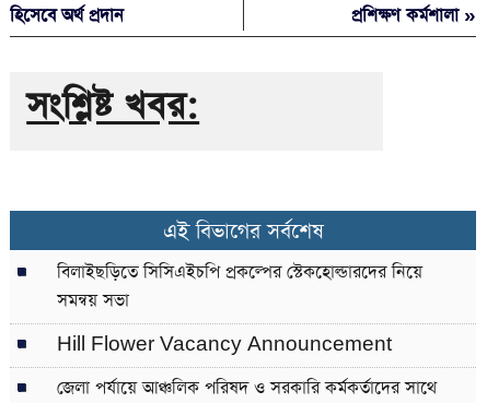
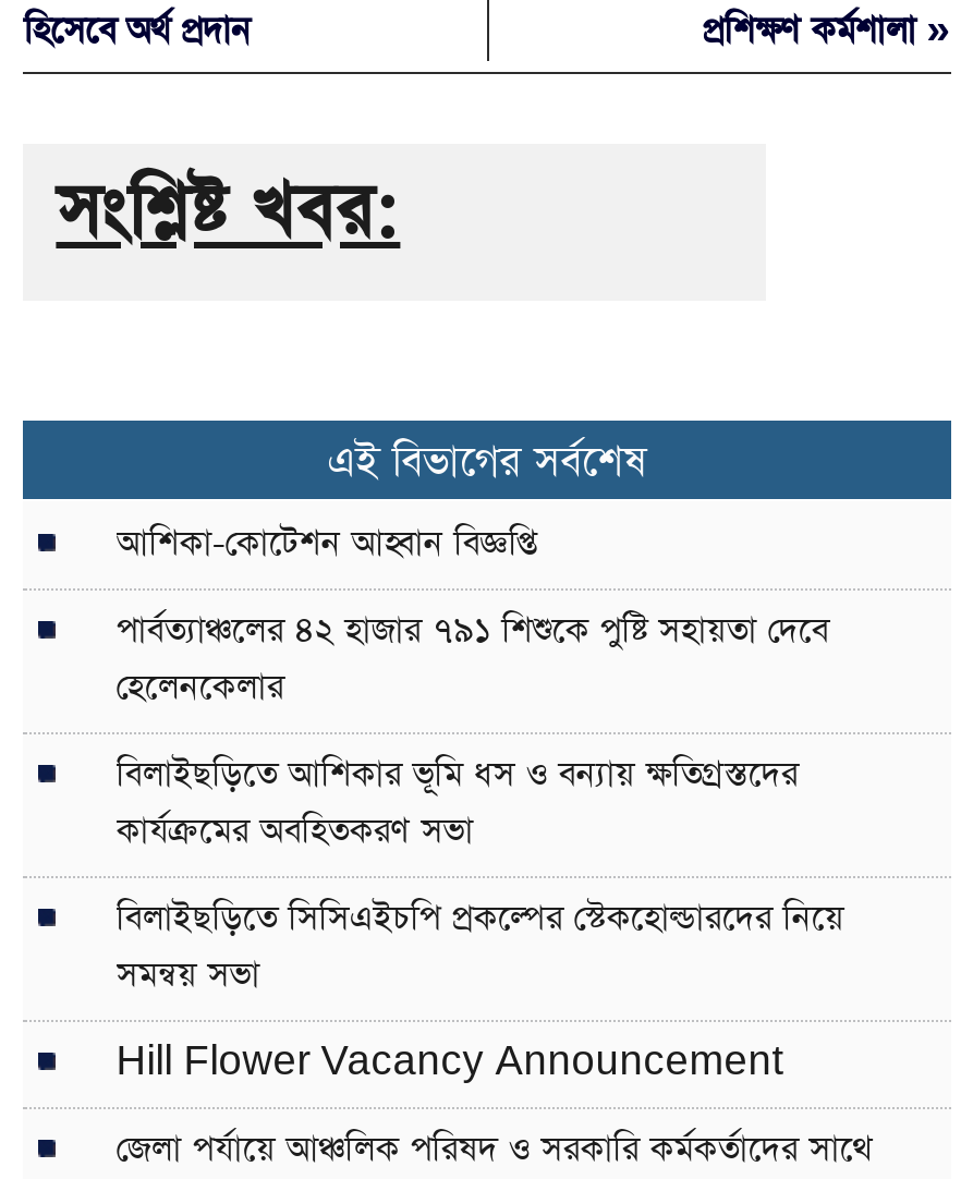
none -> [116,520,829,856] আশিকা-কোটেশন আহ্বান বিজ্ঞপ্তি | পার্বত্যাঞ্চলের ৪২ হাজার ৭৯১ শিশুকে পুষ্টি সহায়তা দেবে | হেলেনকেলার | বিলাইছড়িতে আশিকার ভূমি ধস ও বন্যায় ক্ষতিগ্রস্তদের | কার্যক্রমের অবহিতকরণ সভা

